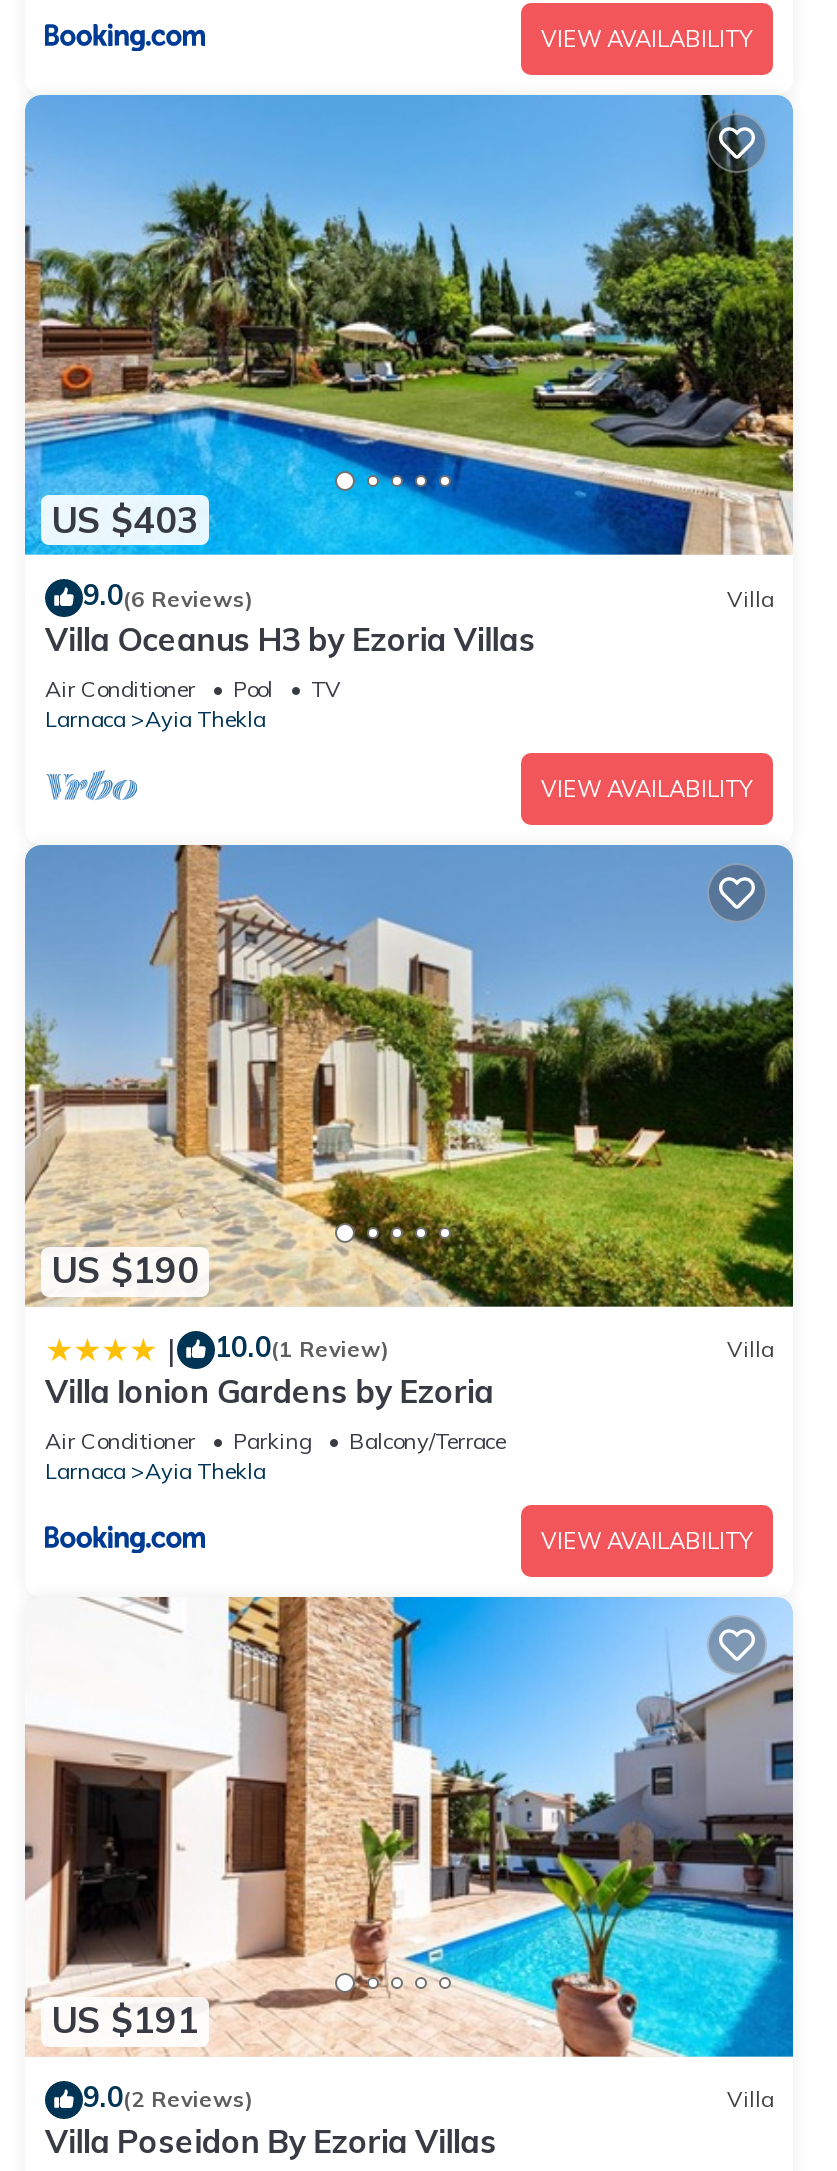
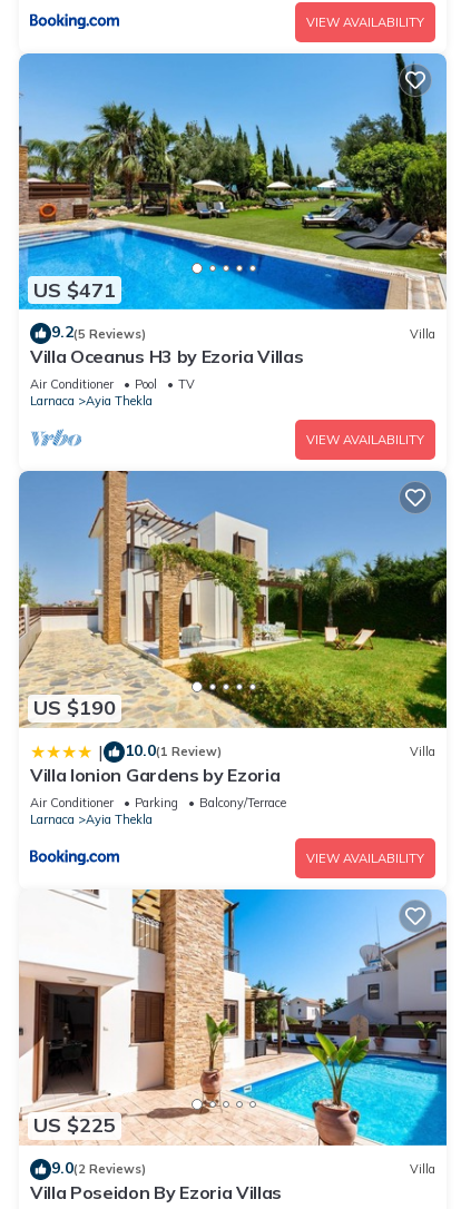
[51,496,199,542] US $403 -> [33,277,116,302] US $471
[83,577,253,613] 9.0(6 Reviews) -> [51,322,146,342] 9.2(5 Reviews)
[51,1998,199,2044] US $191 -> [33,1113,116,1138] US $225

